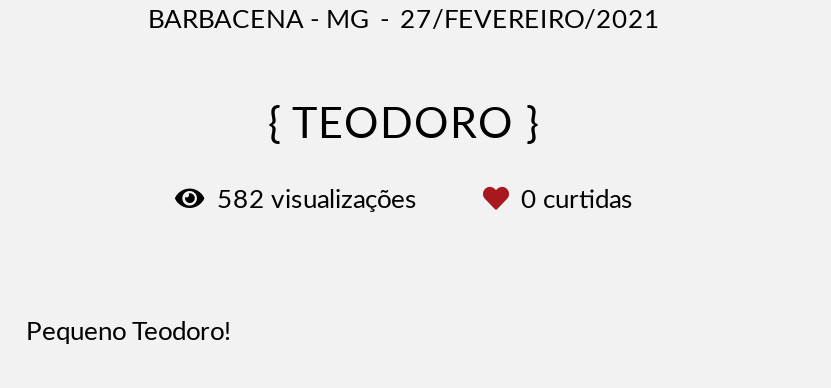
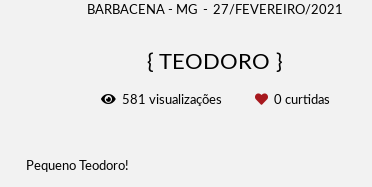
[217,188,423,214] 582 visualizações -> [121,94,224,107] 581 visualizações

